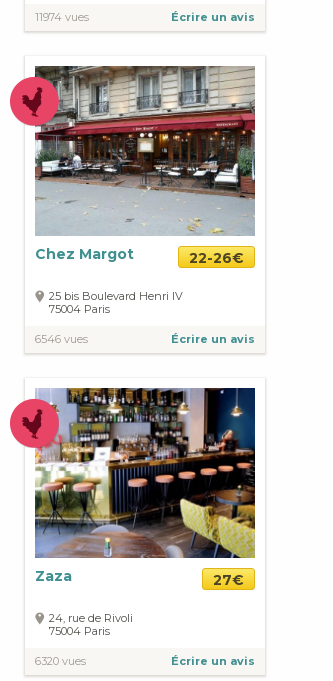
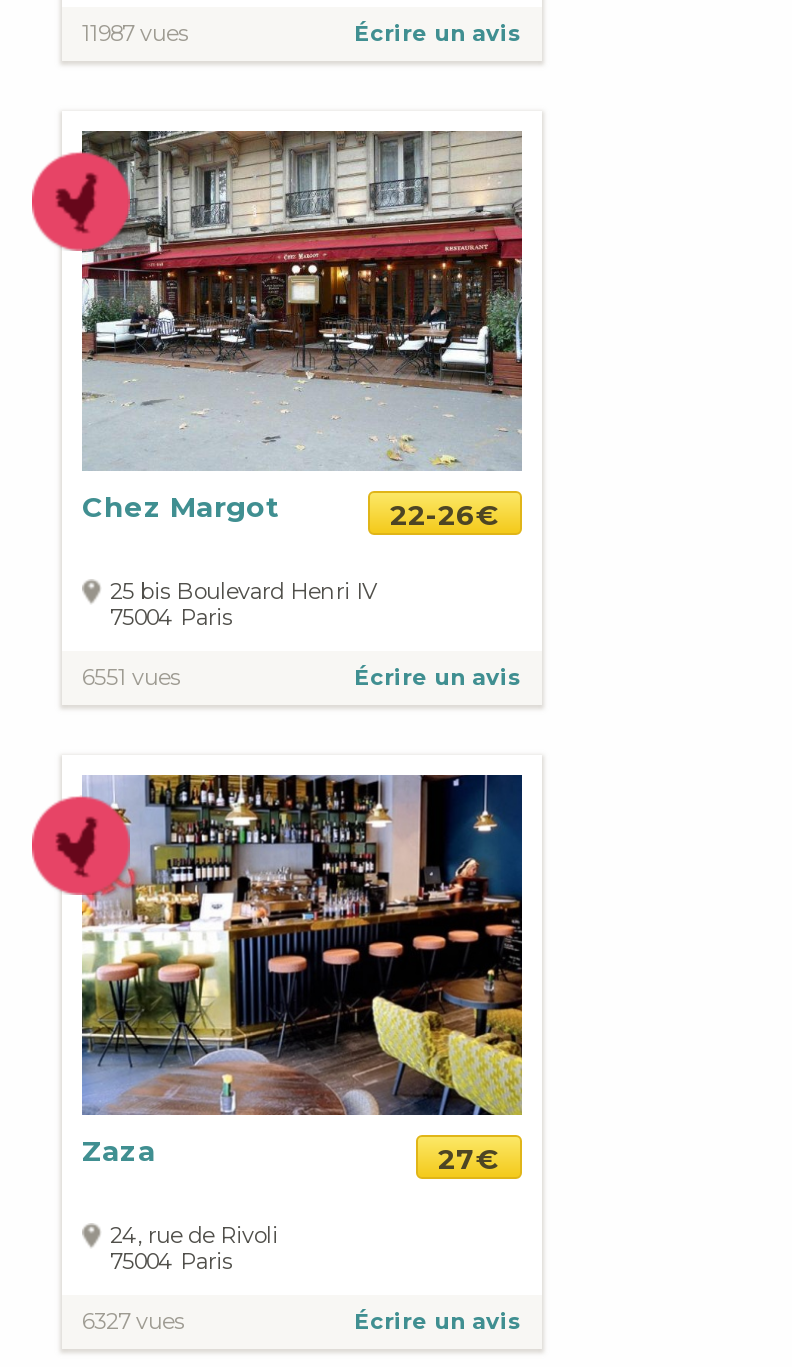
[35,10,89,24] 11974 vues -> [82,19,188,47] 11987 vues
[35,332,88,346] 6546 vues -> [82,663,180,691] 6551 vues
[35,654,86,668] 6320 vues -> [82,1307,184,1335] 6327 vues

